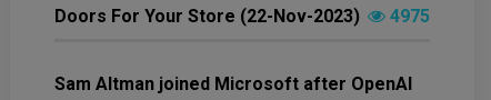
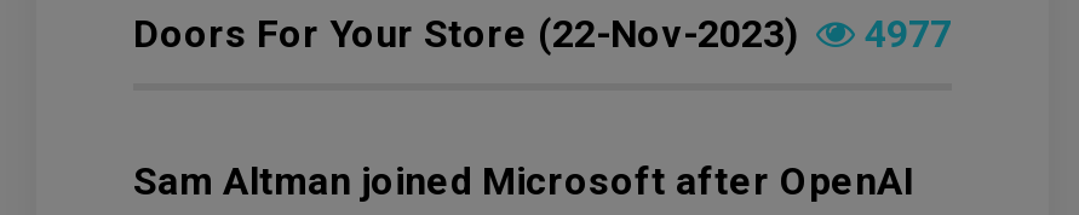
[54,5,430,27] Doors For Your Store (22-Nov-2023) 4975 -> [133,11,952,57] Doors For Your Store (22-Nov-2023) 4977

